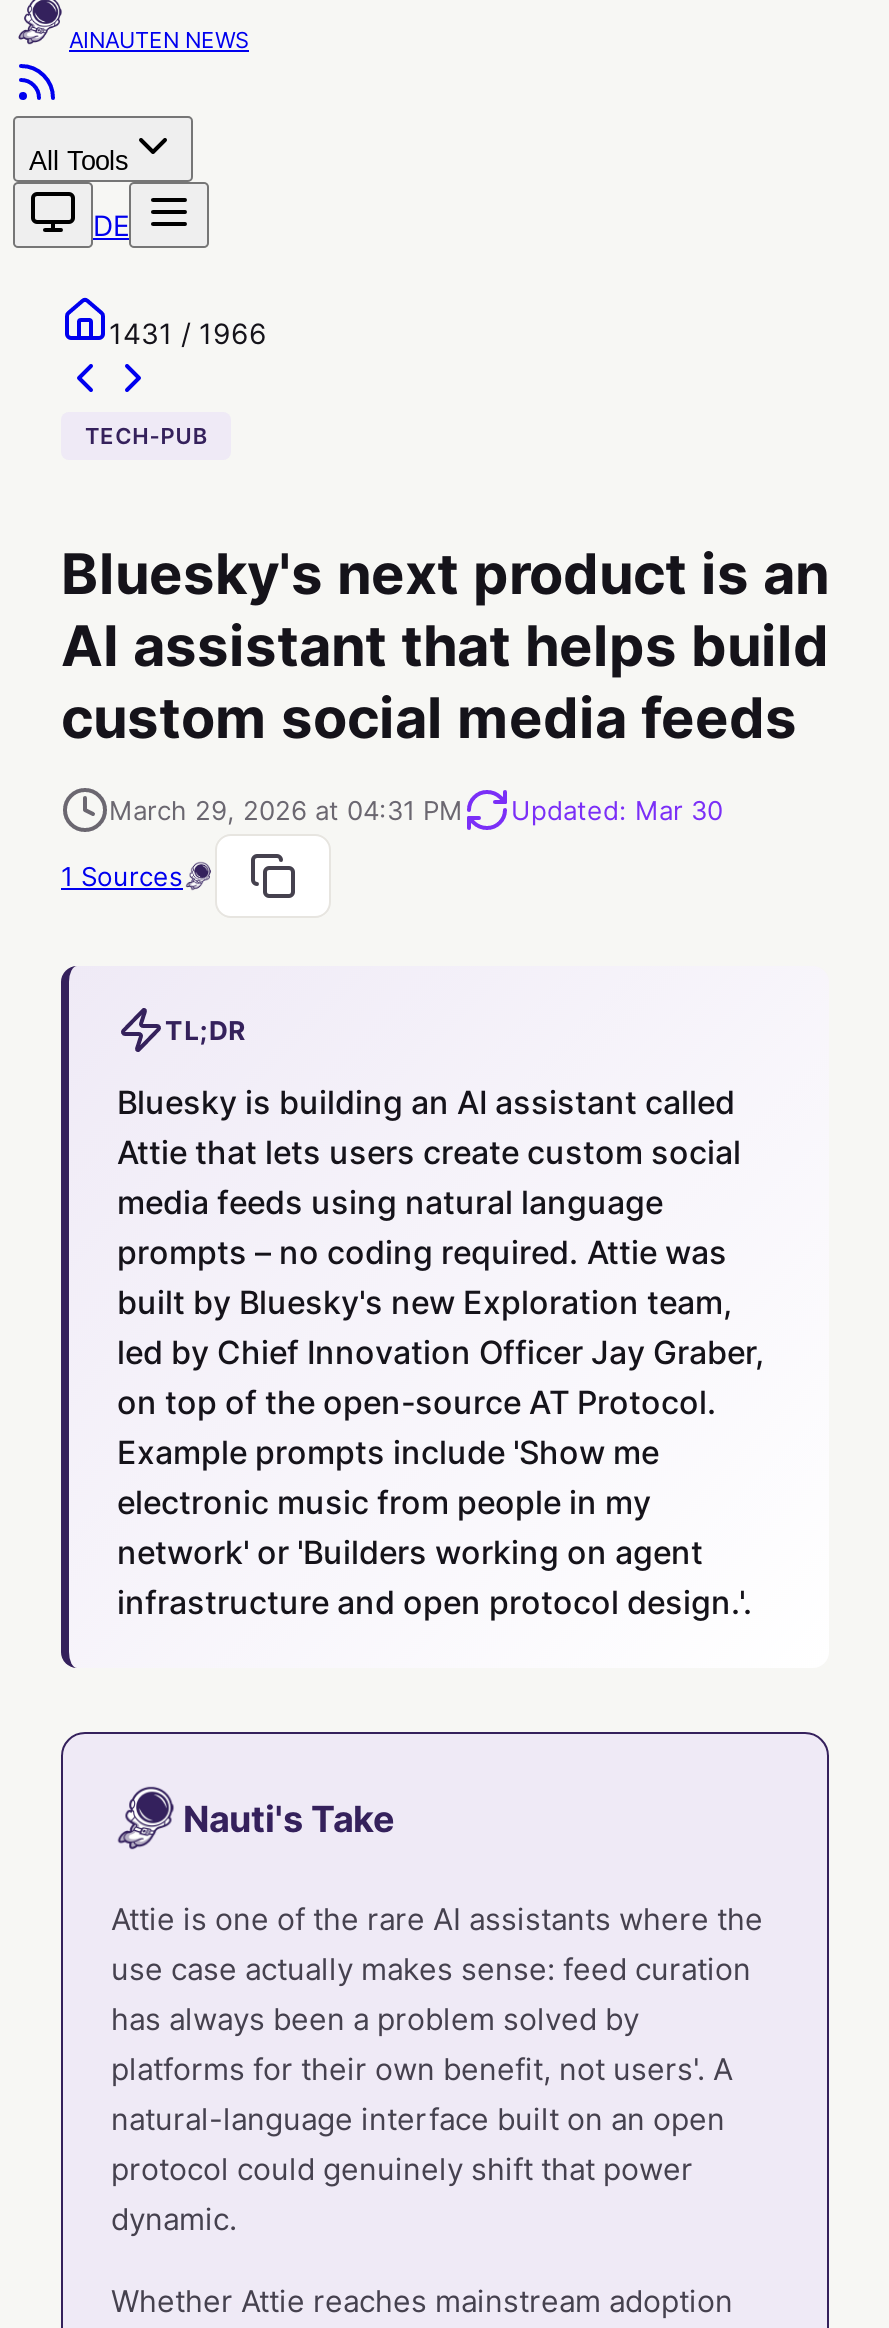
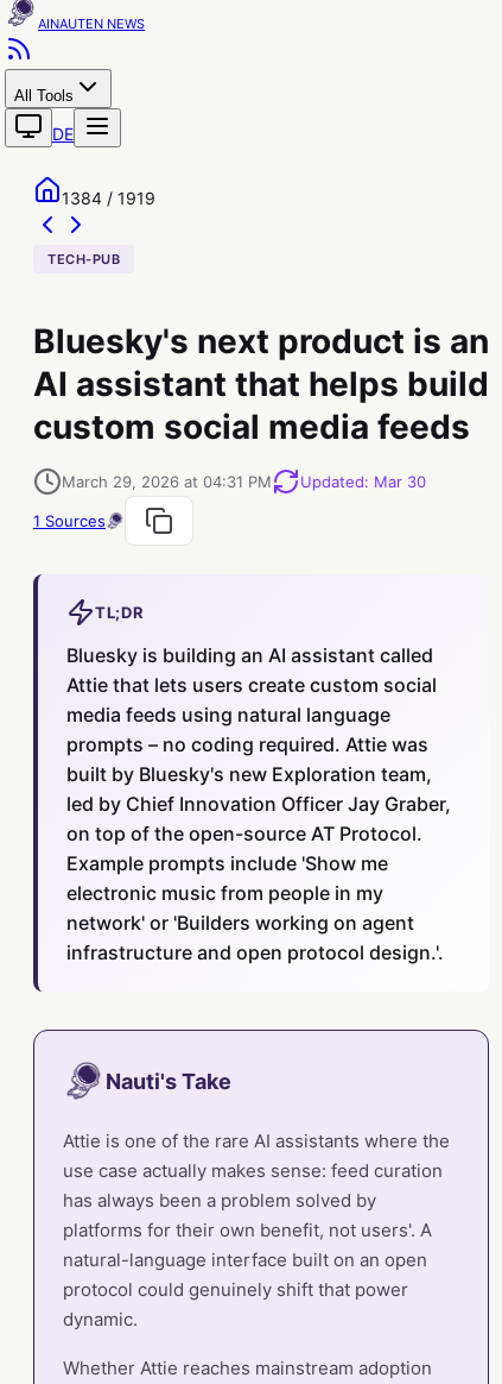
[109,316,267,350] 1431 / 1966 -> [62,188,155,208] 1384 / 1919

